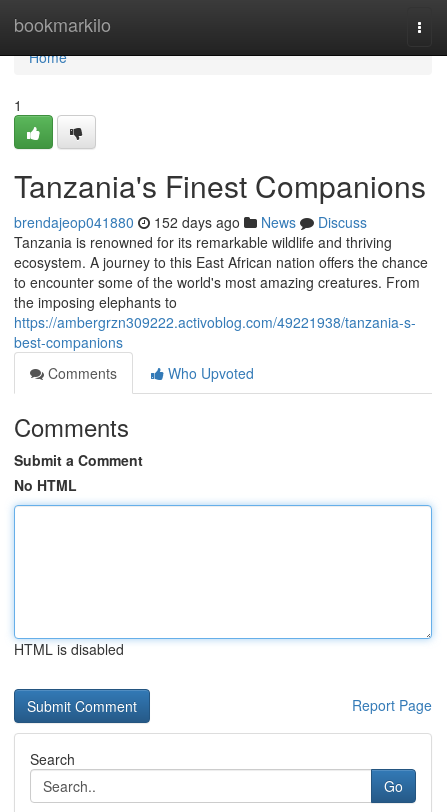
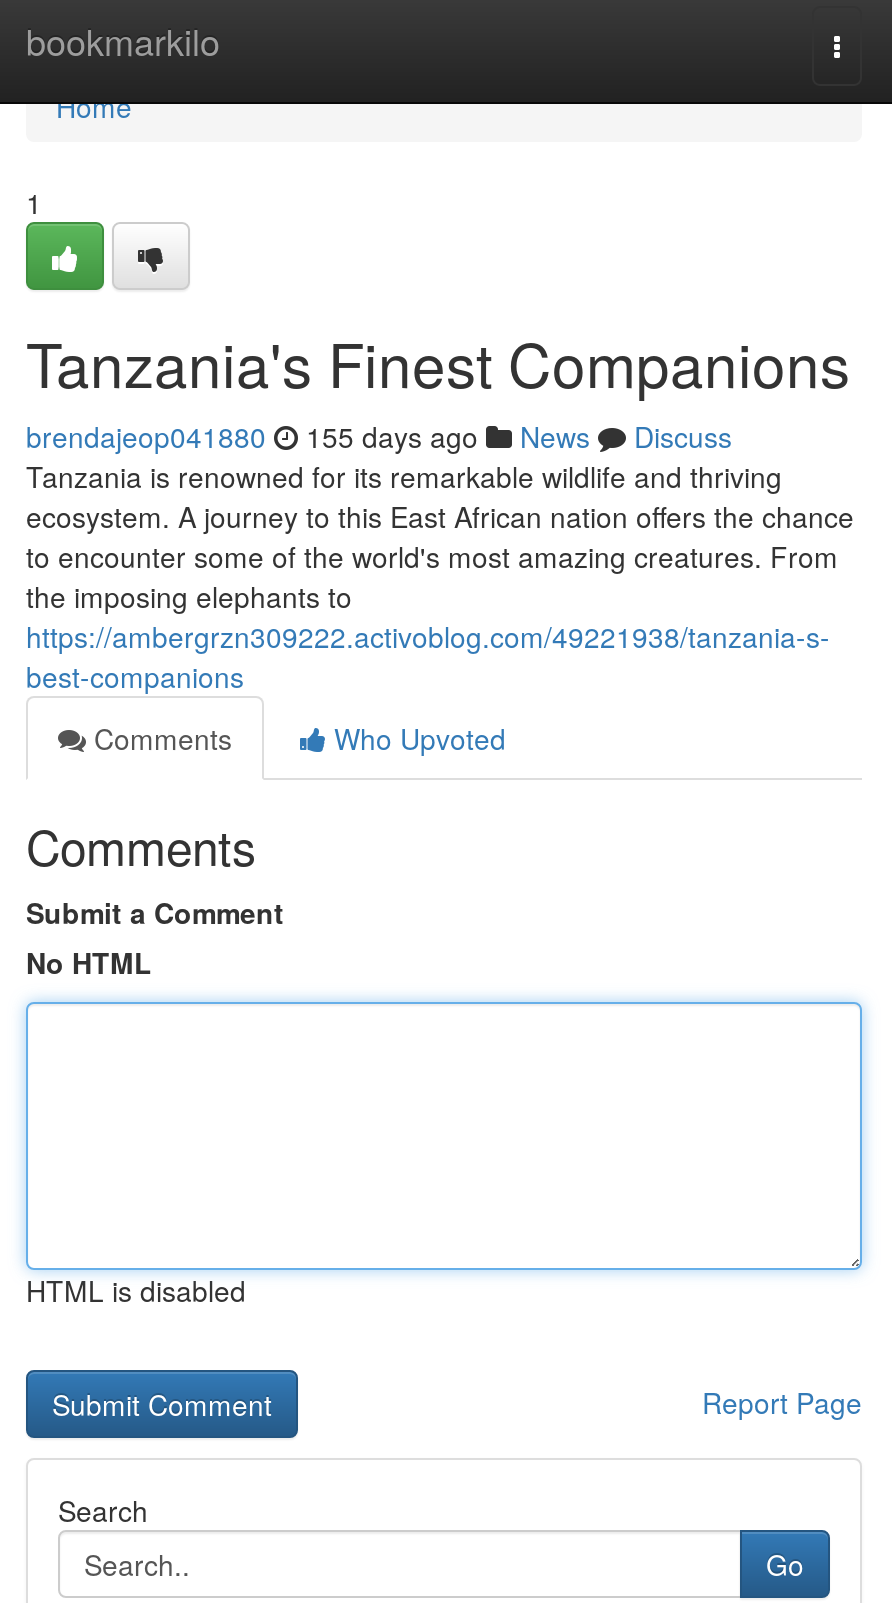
[14,212,367,232] brendajeop041880 152 days ago News Discuss -> [26,416,732,456] brendajeop041880 155 days ago News Discuss

